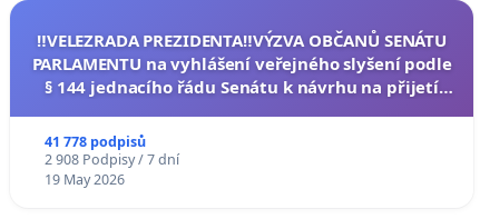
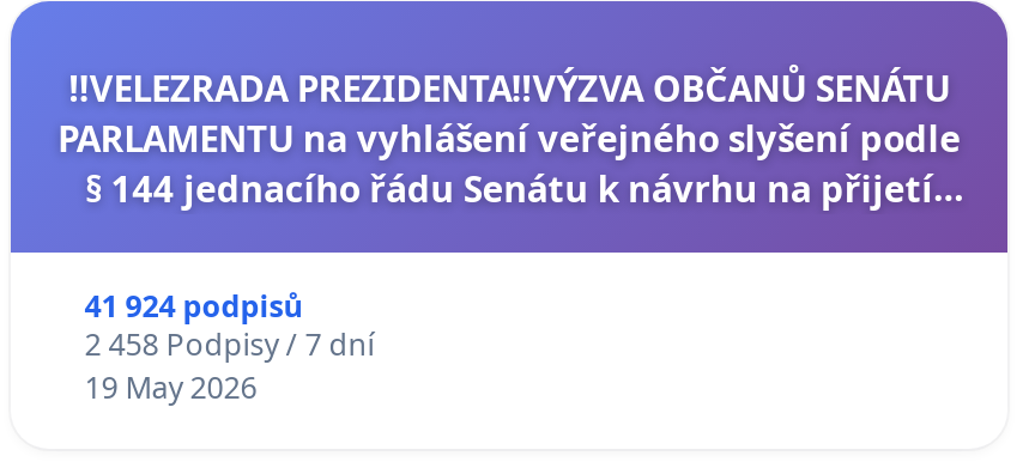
[44,133,146,151] 41 778 podpisů -> [85,285,303,326] 41 924 podpisů
[44,150,179,169] 2 908 Podpisy / 7 dní -> [85,324,374,364] 2 458 Podpisy / 7 dní

